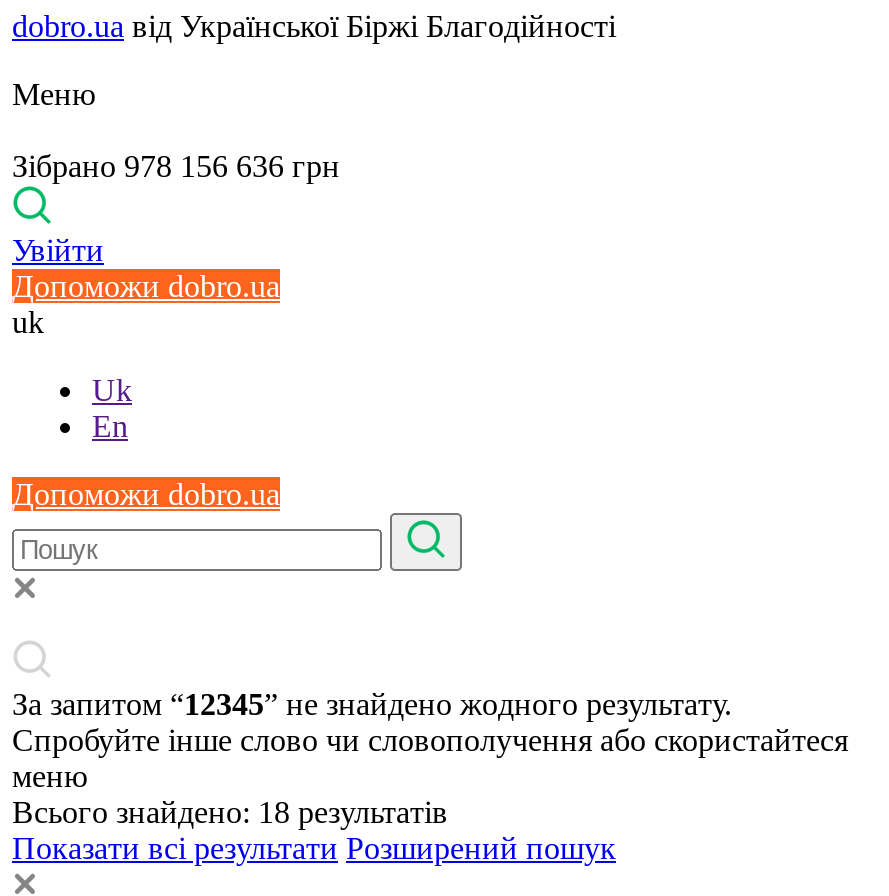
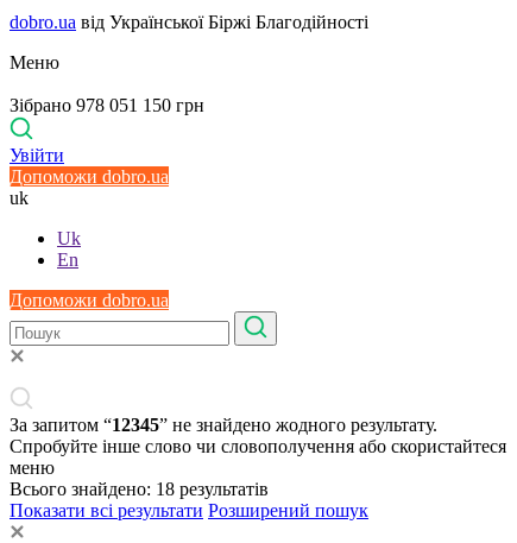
[12,149,340,183] Зібрано 978 156 636 грн -> [10,95,204,115] Зібрано 978 051 150 грн

